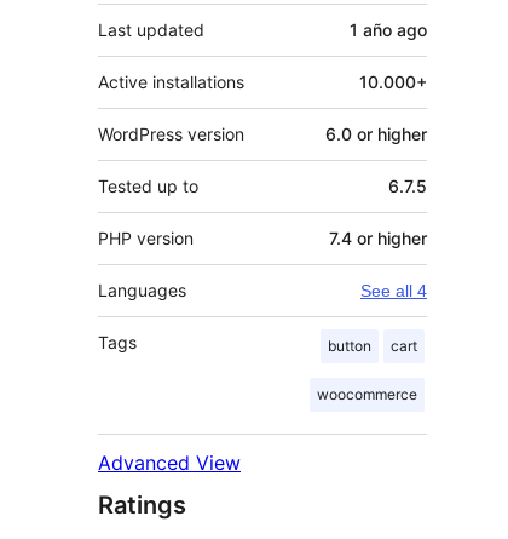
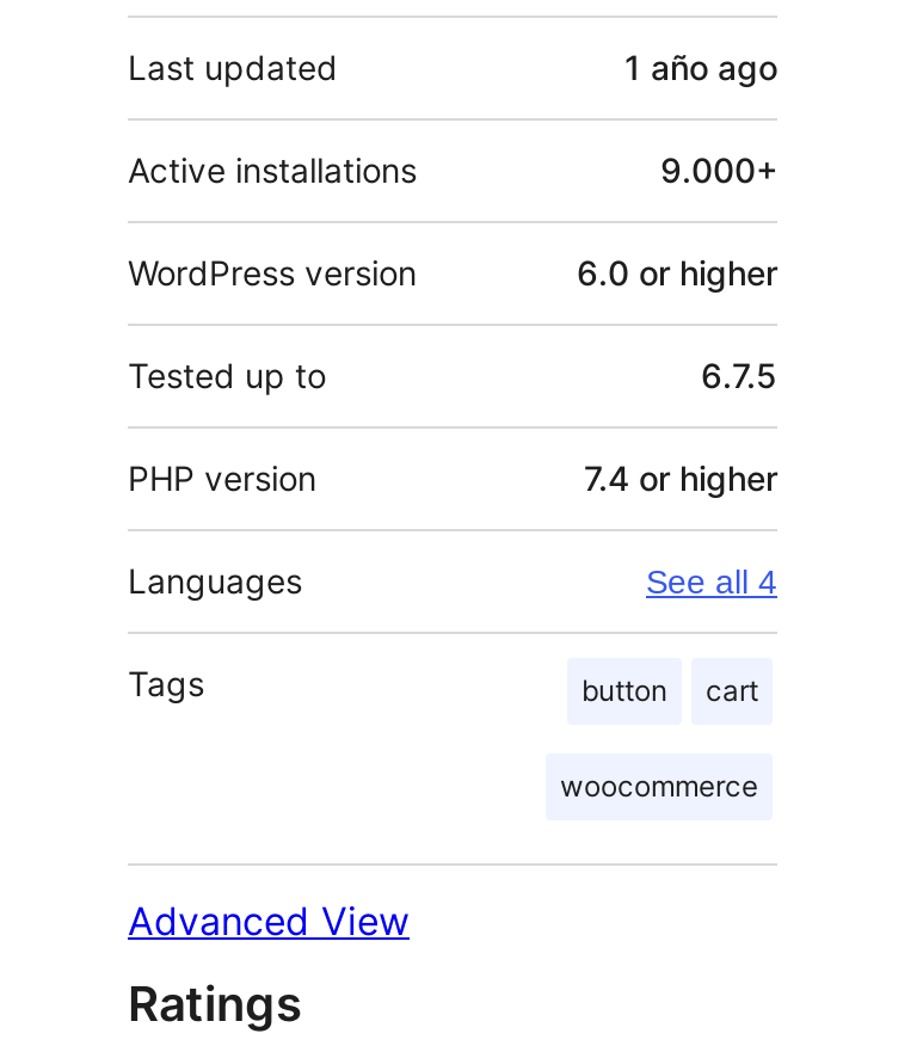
[359,72,427,92] 10.000+ -> [660,150,777,190] 9.000+

